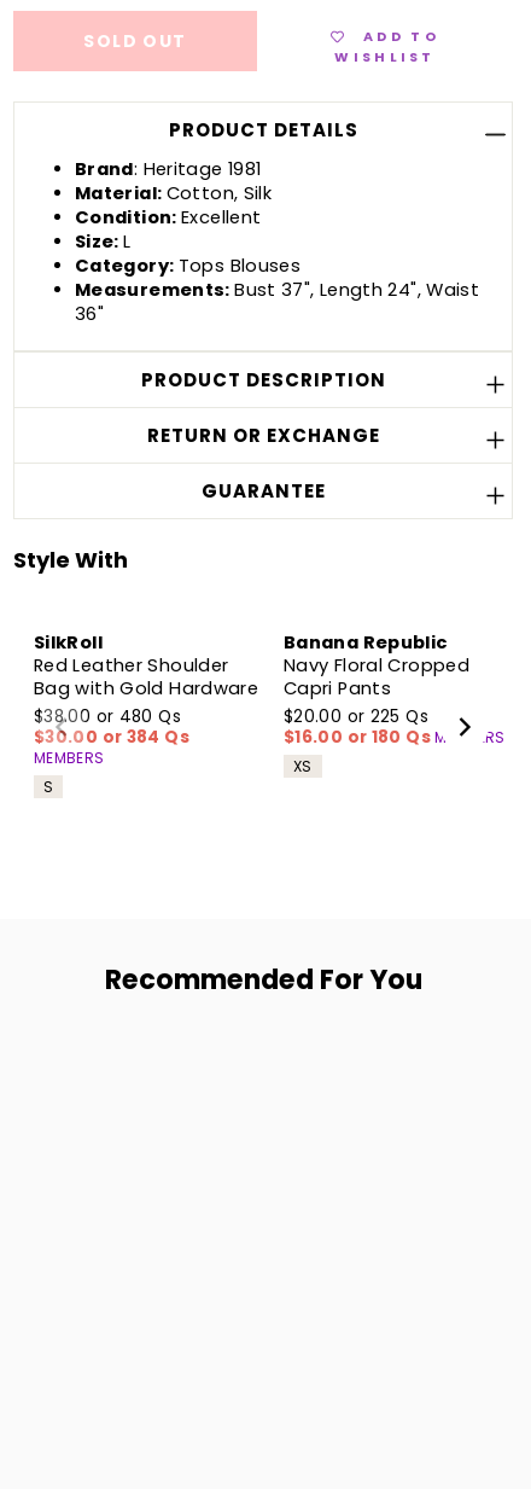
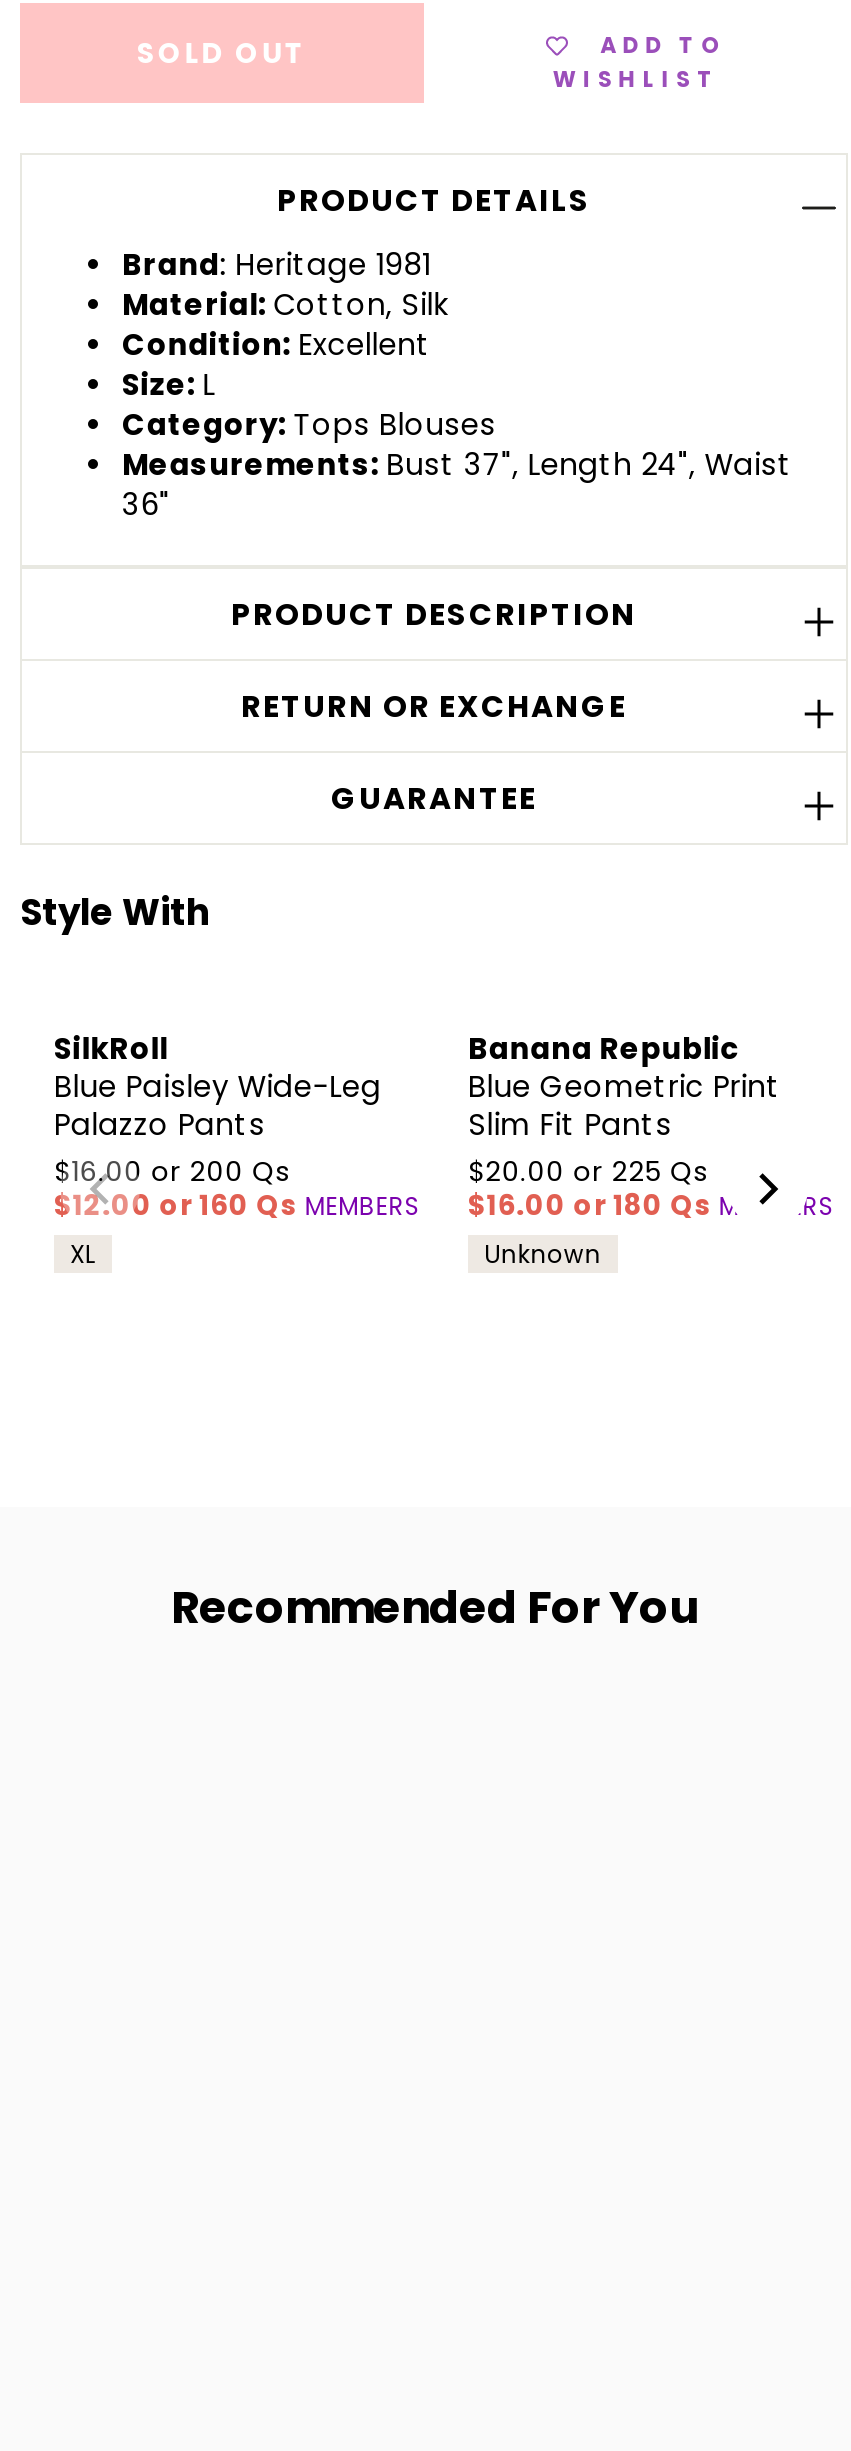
[34,654,258,797] Red Leather Shoulder | Bag with Gold Hardware | $38.00 or 480 Qs | $30.00 or 384 Qs | MEMBERS | S -> [54,1068,422,1272] Blue Paisley Wide-Leg | Palazzo Pants | $16.00 or 200 Qs | $12.00 or 160 Qs MEMBERS | XL
[284,654,469,701] Navy Floral Cropped | Capri Pants -> [468,1068,781,1146] Blue Geometric Print | Slim Fit Pants
[293,756,312,777] XS -> [484,1238,601,1272] Unknown

